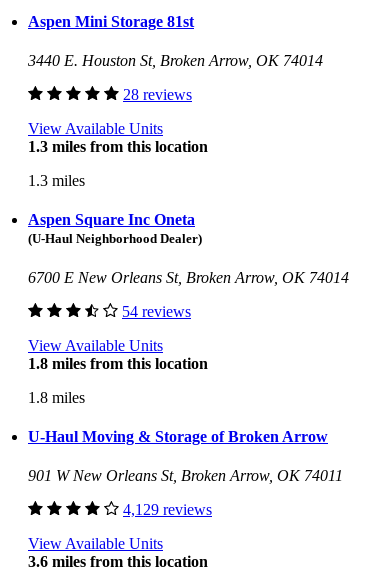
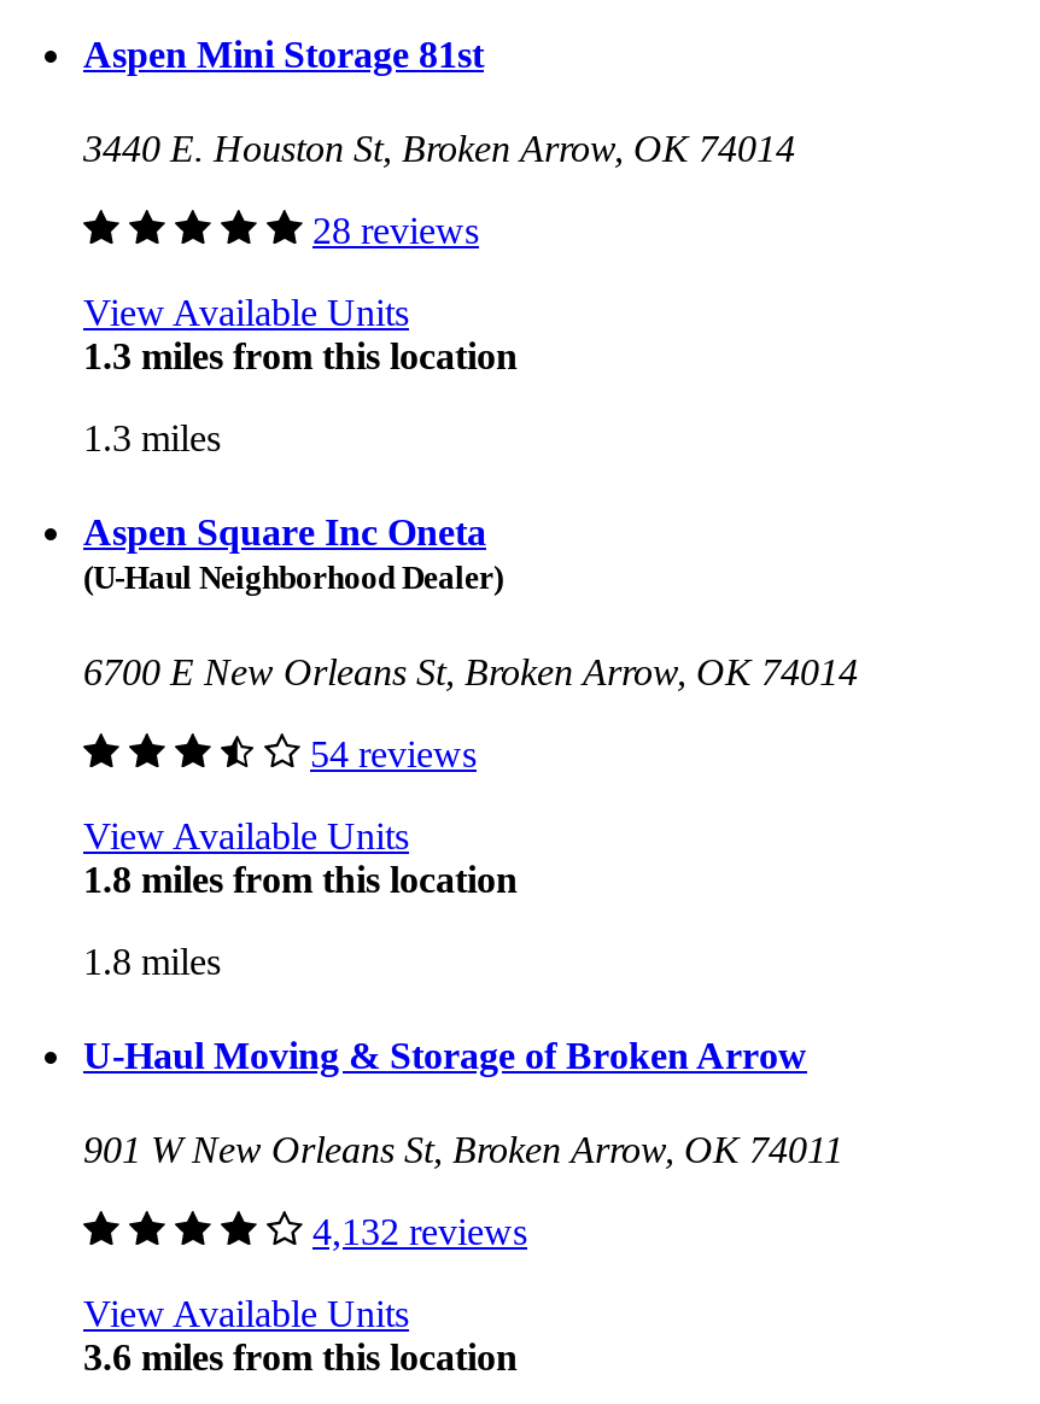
[123,501,212,518] 4,129 reviews -> [312,1211,527,1253] 4,132 reviews

